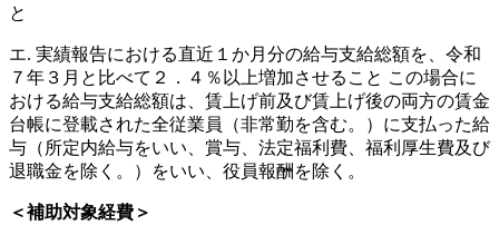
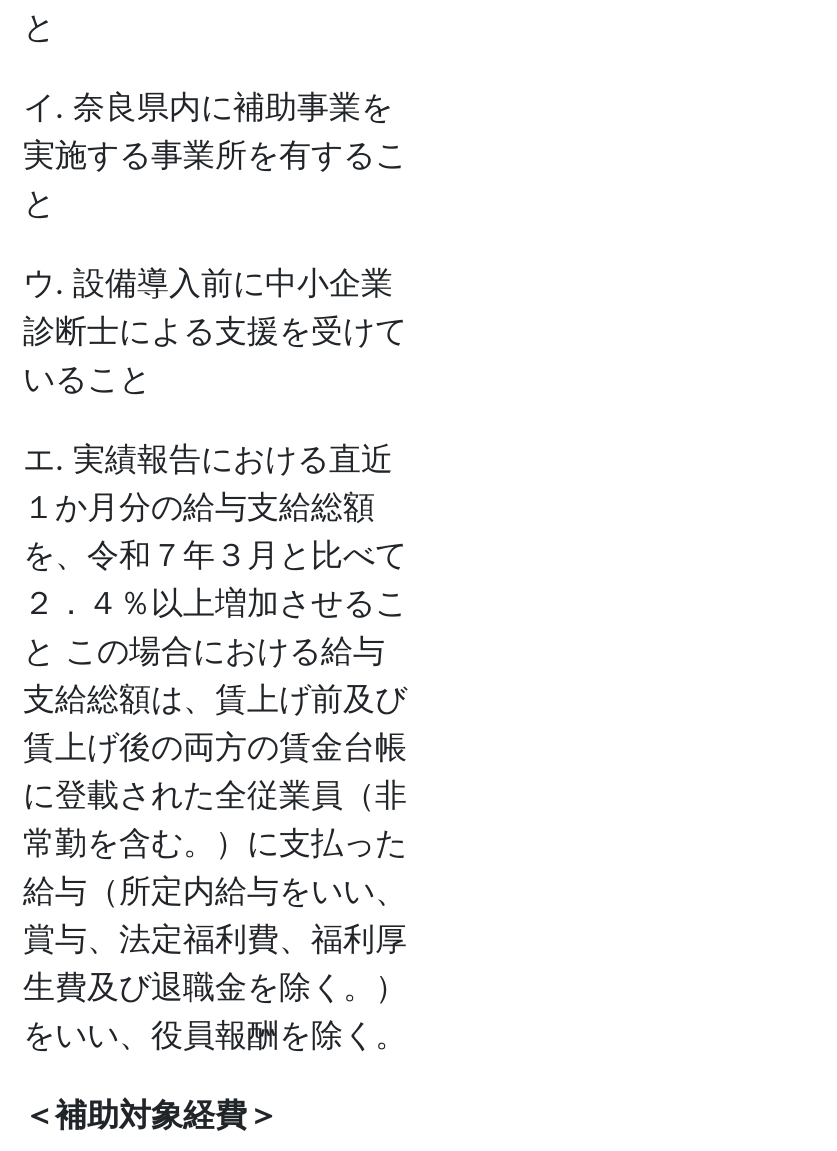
[9,44,490,180] エ. 実績報告における直近１か月分の給与支給総額を、令和 | ７年３月と比べて２．４％以上増加させること この場合に | おける給与支給総額は、賃上げ前及び賃上げ後の両方の賃金 | 台帳に登載された全従業員（非常勤を含む。）に支払った給 | 与（所定内給与をいい、賞与、法定福利費、福利厚生費及び | 退職金を除く。）をいい、役員報酬を除く。 -> [23,86,407,1054] イ. 奈良県内に補助事業を | 実施する事業所を有するこ | と | ウ. 設備導入前に中小企業 | 診断士による支援を受けて | いること | エ. 実績報告における直近 | １か月分の給与支給総額 | を、令和７年３月と比べて | ２．４％以上増加させるこ | と この場合における給与 | 支給総額は、賃上げ前及び | 賃上げ後の両方の賃金台帳 | に登載された全従業員（非 | 常勤を含む。）に支払った | 給与（所定内給与をいい、 | 賞与、法定福利費、福利厚 | 生費及び退職金を除く。） | をいい、役員報酬を除く。

